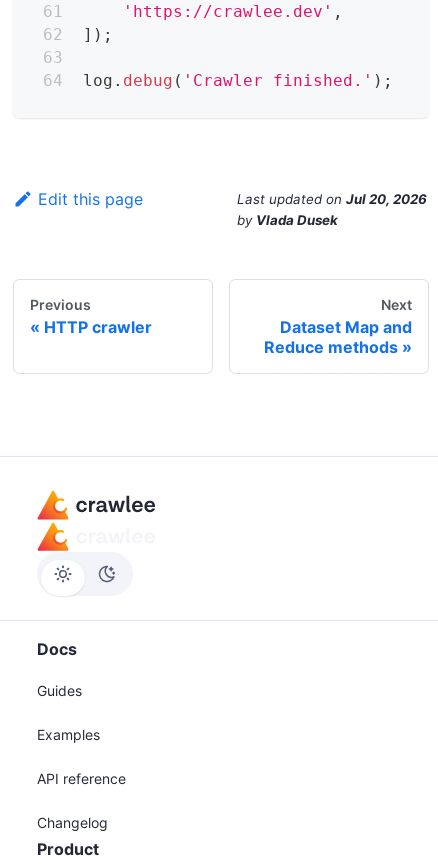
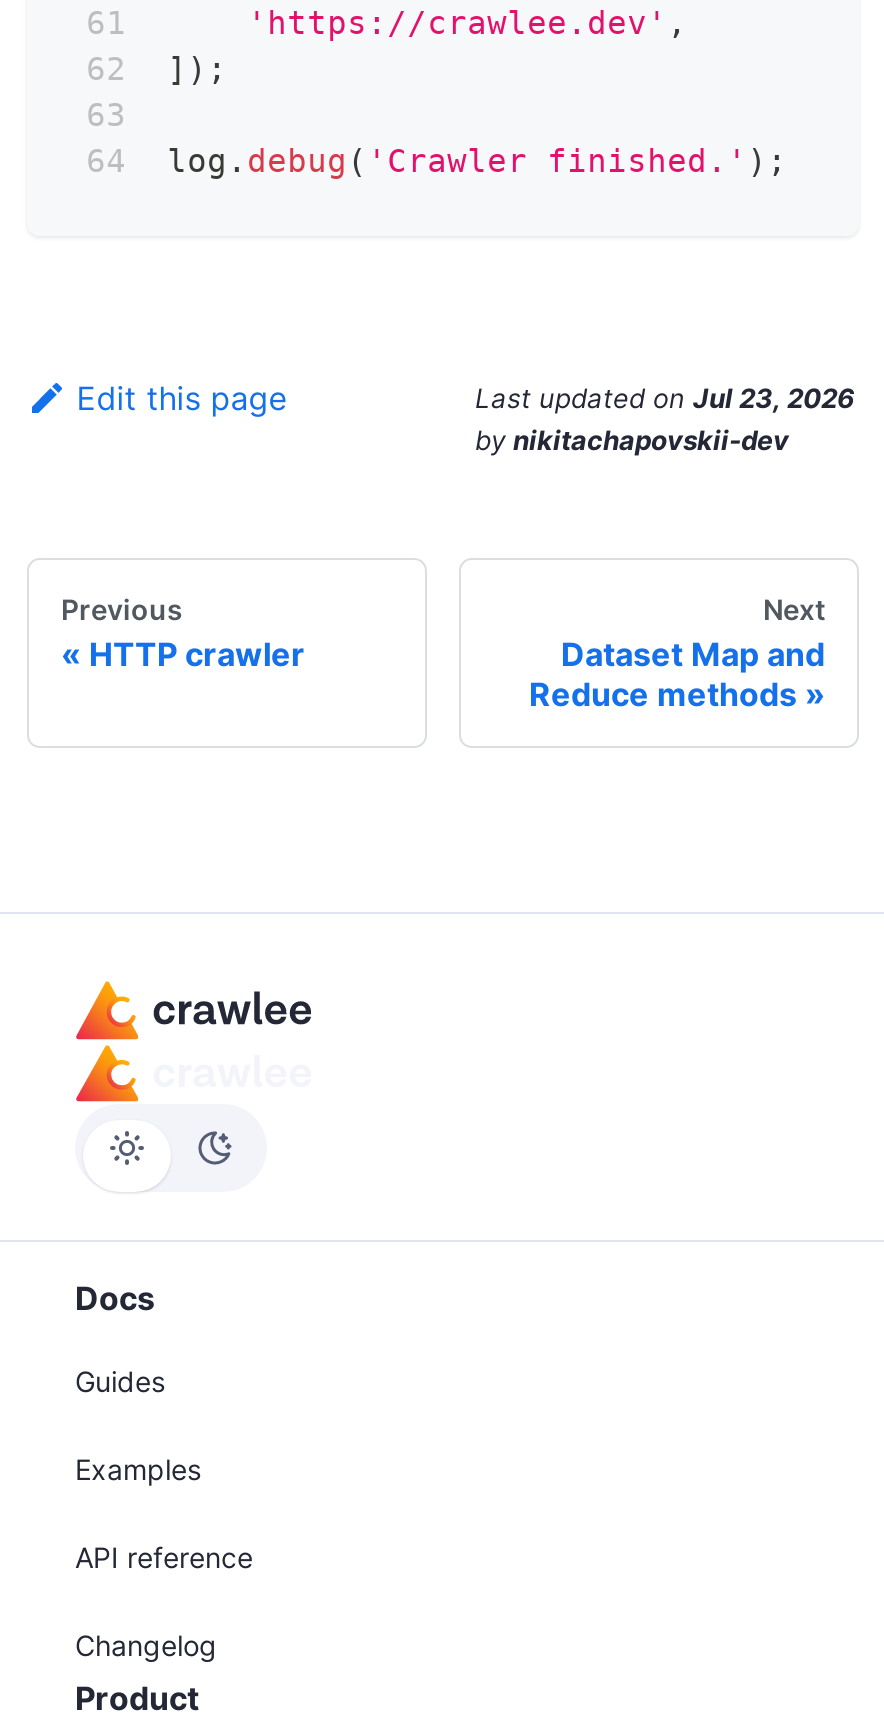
[237,191,427,228] Last updated on Jul 20, 2026 | by Vlada Dusek -> [475,382,855,456] Last updated on Jul 23, 2026 | by nikitachapovskii-dev

